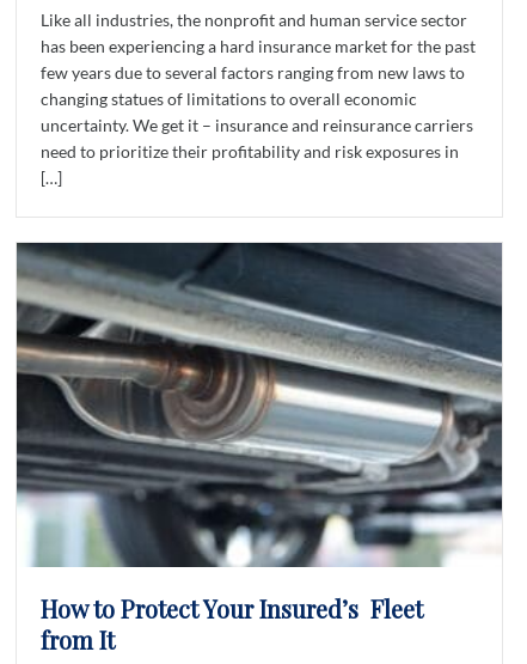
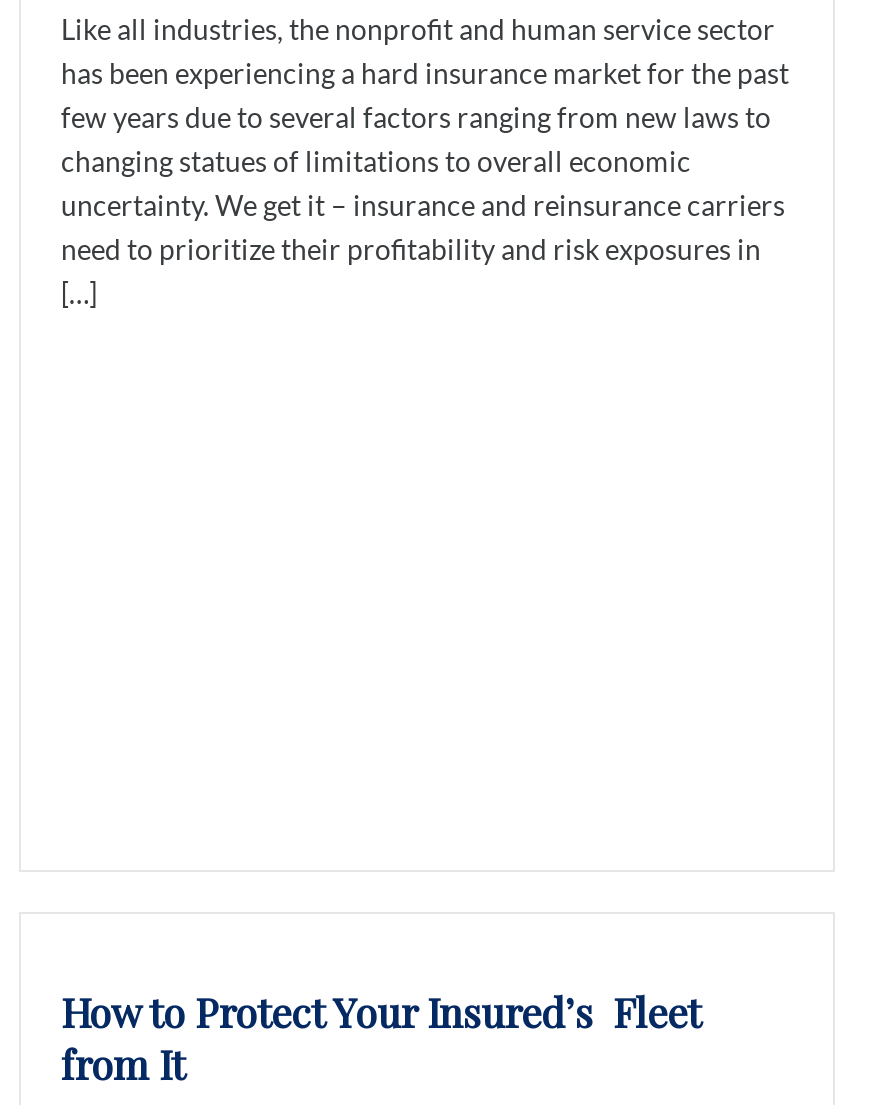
[16,242,503,568] [image] -> none

